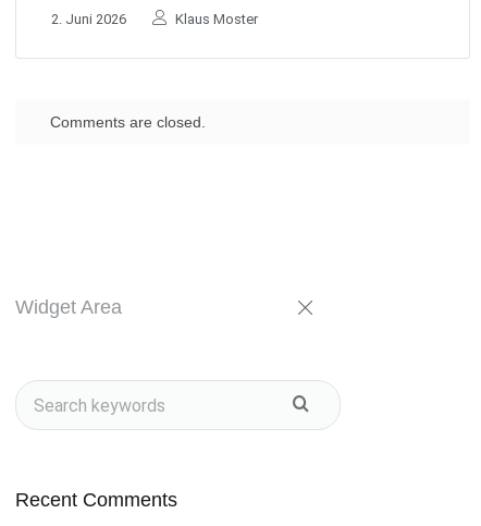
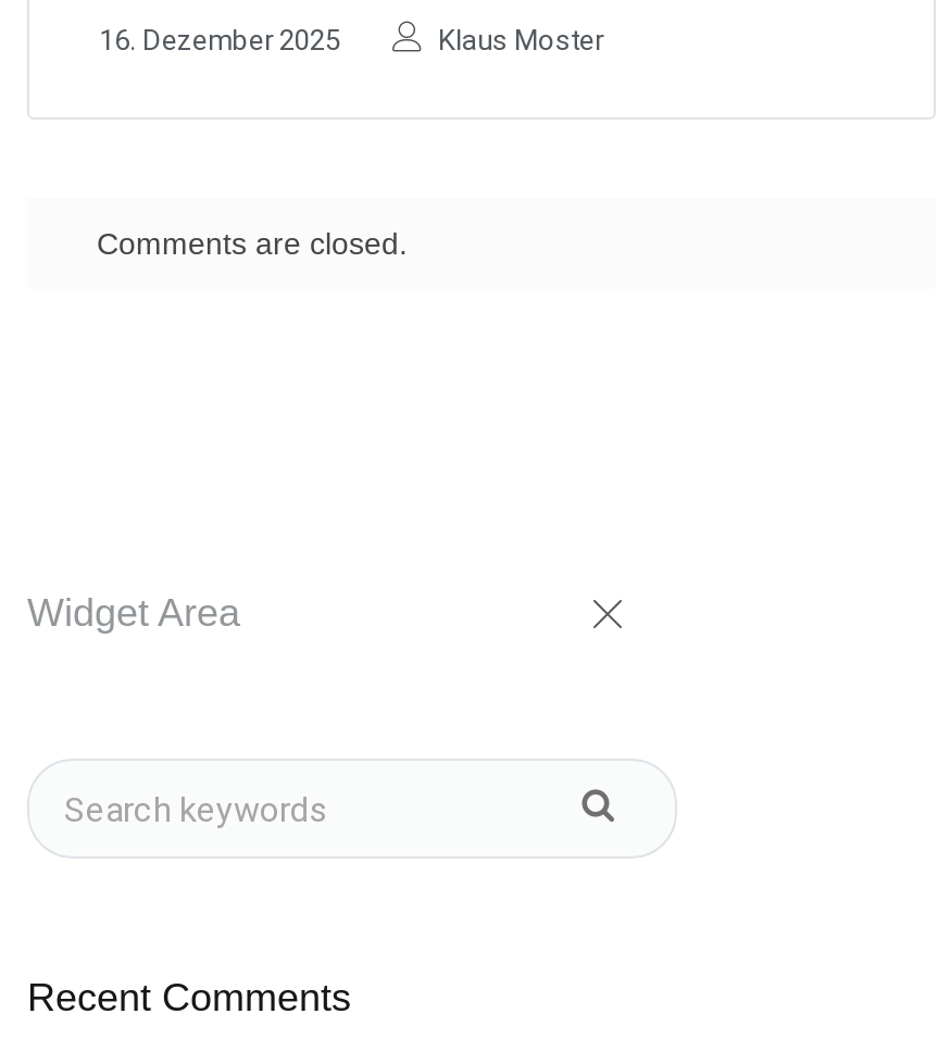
[51,11,126,27] 2. Juni 2026 -> [99,23,340,56] 16. Dezember 2025

